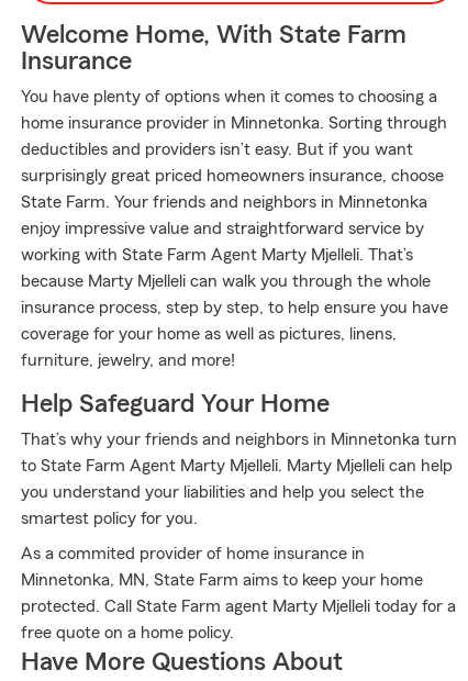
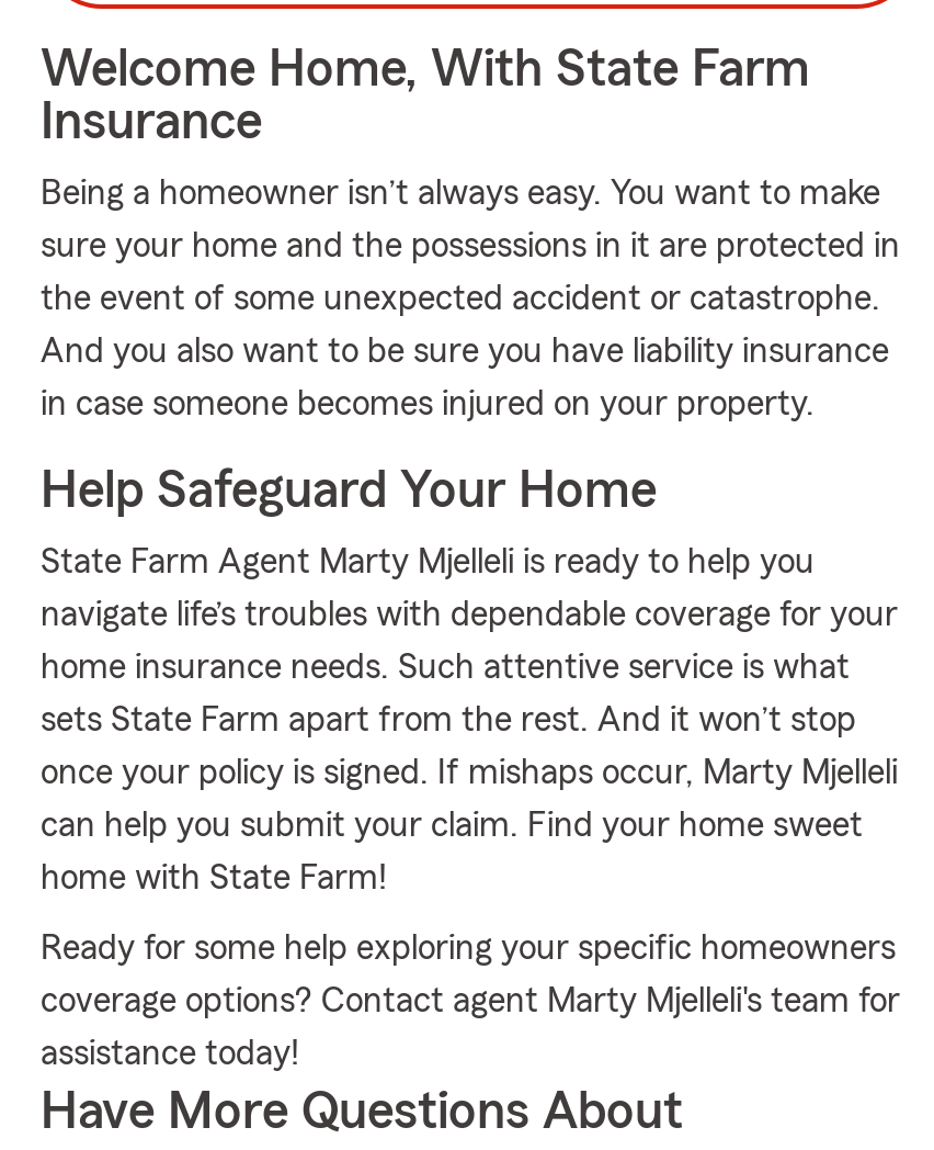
[21,88,448,369] You have plenty of options when it comes to choosing a | home insurance provider in Minnetonka. Sorting through | deductibles and providers isn’t easy. But if you want | surprisingly great priced homeowners insurance, choose | State Farm. Your friends and neighbors in Minnetonka | enjoy impressive value and straightforward service by | working with State Farm Agent Marty Mjelleli. That’s | because Marty Mjelleli can walk you through the whole | insurance process, step by step, to help ensure you have | coverage for your home as well as pictures, linens, | furniture, jewelry, and more! -> [41,176,900,421] Being a homeowner isn’t always easy. You want to make | sure your home and the possessions in it are protected in | the event of some unexpected accident or catastrophe. | And you also want to be sure you have liability insurance | in case someone becomes injured on your property.
moved [21,391,330,417] -> [41,465,657,518]: Help Safeguard Your Home
[21,431,457,641] That’s why your friends and neighbors in Minnetonka turn | to State Farm Agent Marty Mjelleli. Marty Mjelleli can help | you understand your liabilities and help you select the | smartest policy for you. | As a commited provider of home insurance in | Minnetonka, MN, State Farm aims to keep your home | protected. Call State Farm agent Marty Mjelleli today for a | free quote on a home policy. -> [41,544,900,1071] State Farm Agent Marty Mjelleli is ready to help you | navigate life’s troubles with dependable coverage for your | home insurance needs. Such attentive service is what | sets State Farm apart from the rest. And it won’t stop | once your policy is signed. If mishaps occur, Marty Mjelleli | can help you submit your claim. Find your home sweet | home with State Farm! | Ready for some help exploring your specific homeowners | coverage options? Contact agent Marty Mjelleli's team for | assistance today!

